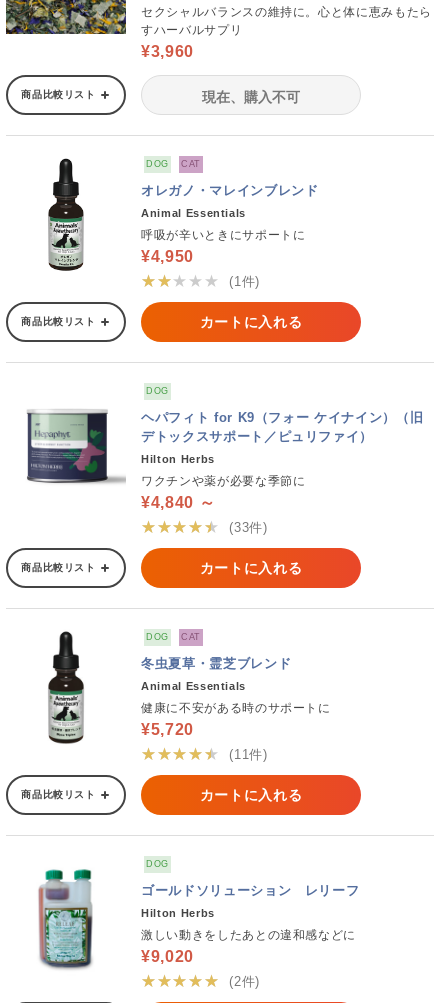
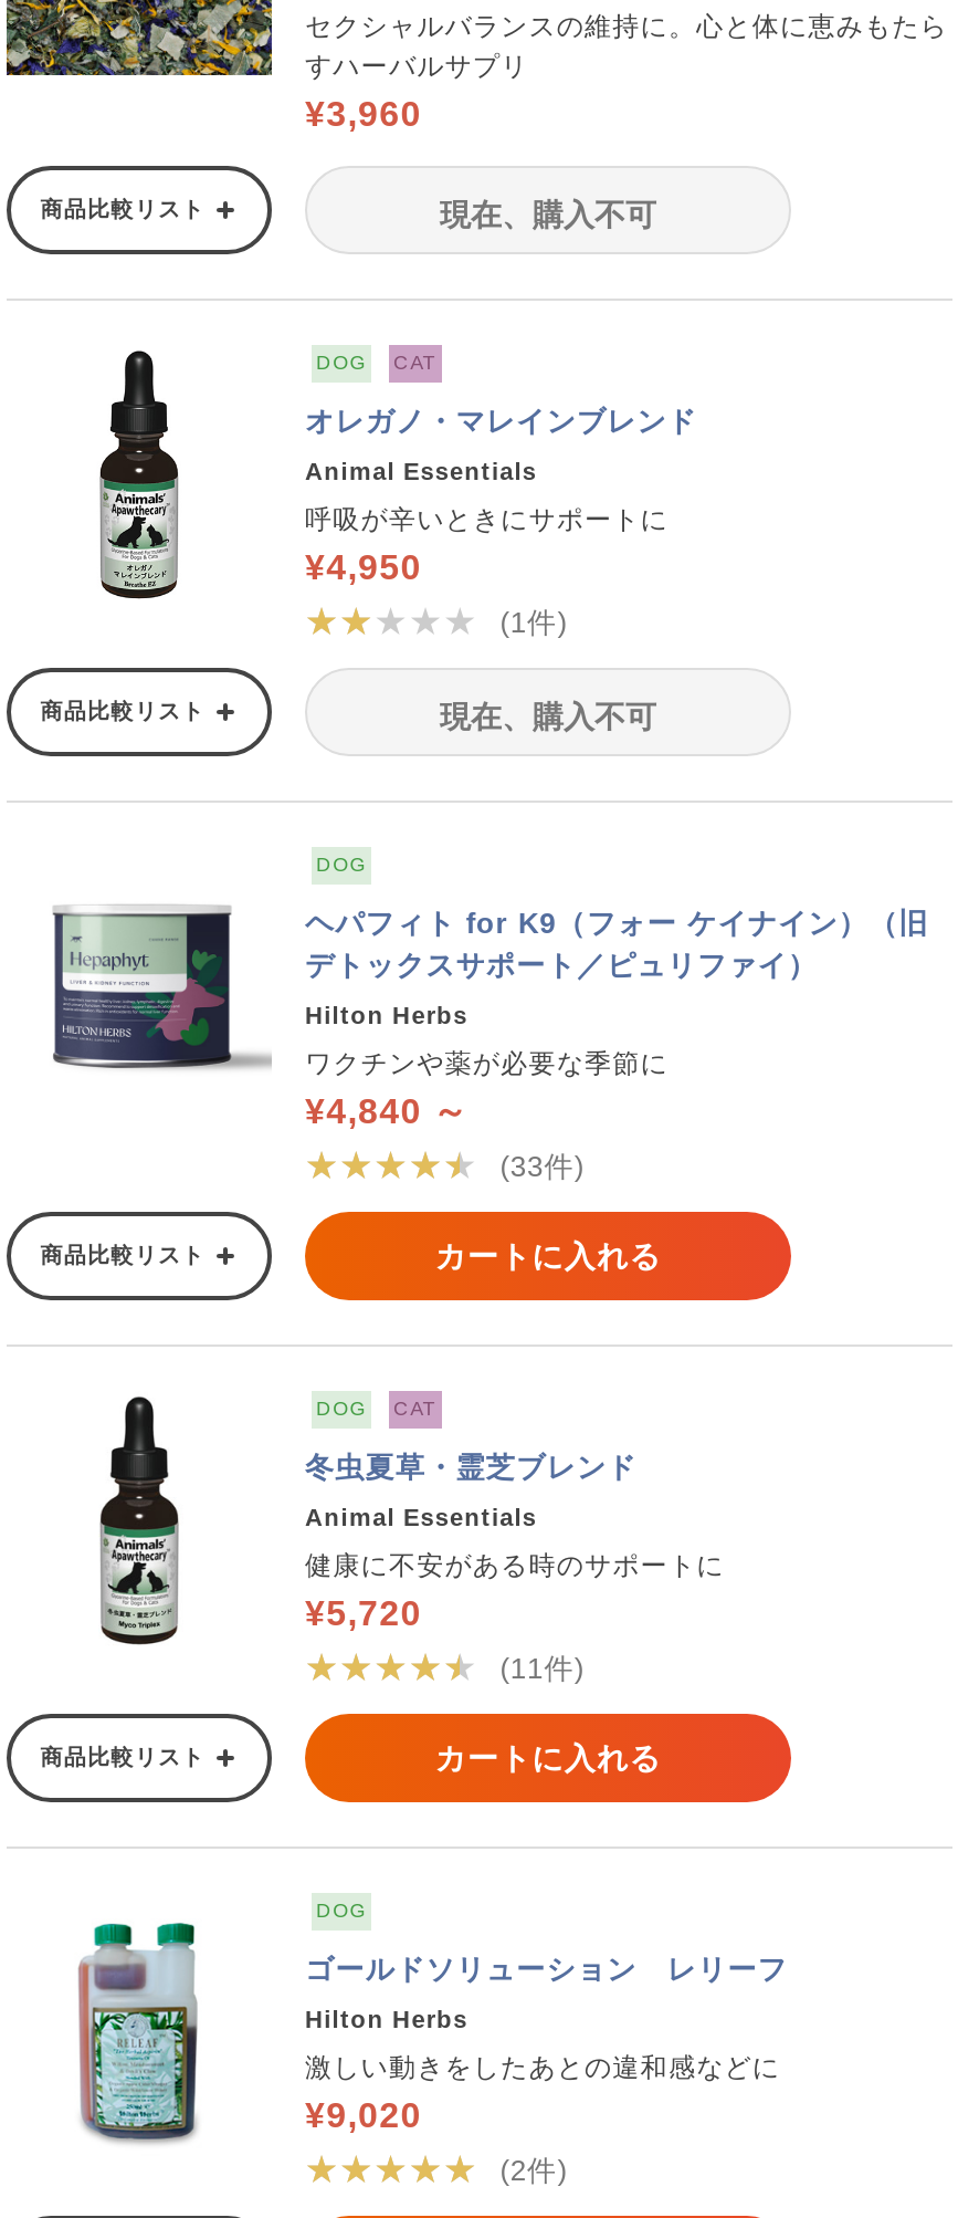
[200,314,302,330] カートに入れる -> [440,699,656,734] 現在、購入不可

